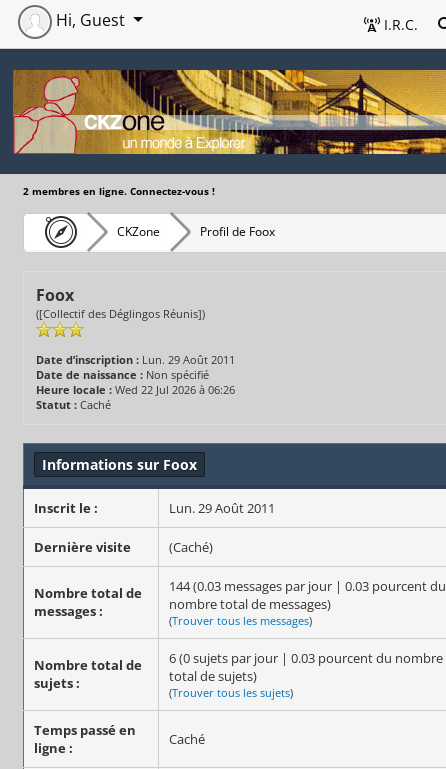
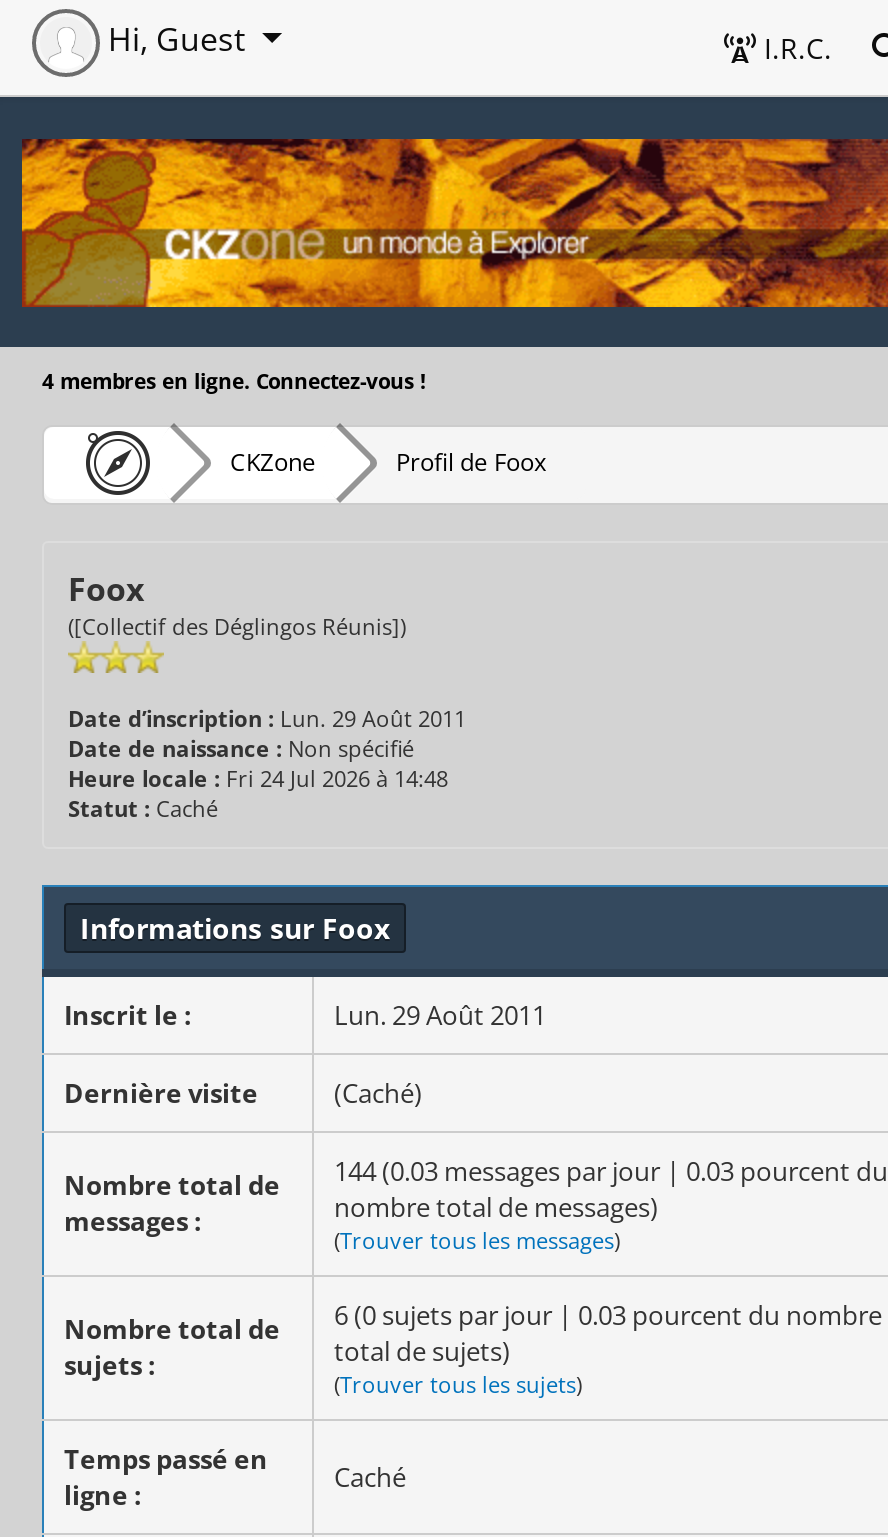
[13,69,443,198] [image] | 2 membres en ligne. Connectez-vous ! -> [22,137,882,394] [image] | 4 membres en ligne. Connectez-vous !
[36,382,235,397] Heure locale : Wed 22 Jul 2026 à 06:26 -> [68,763,448,793] Heure locale : Fri 24 Jul 2026 à 14:48

